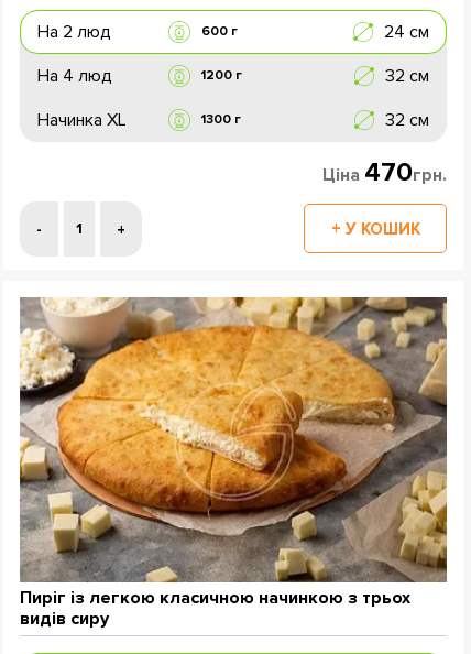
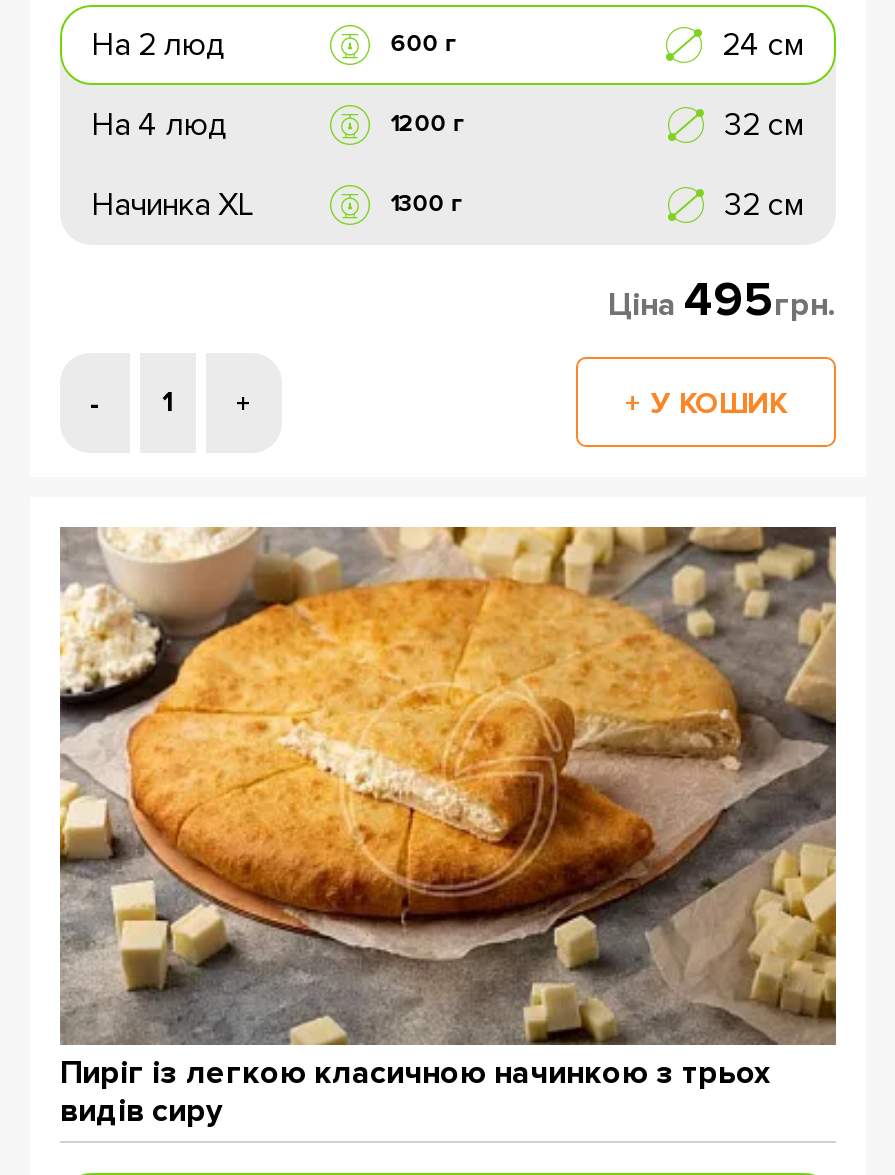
[322,157,447,189] Ціна 470грн. -> [608,272,836,330] Ціна 495грн.

